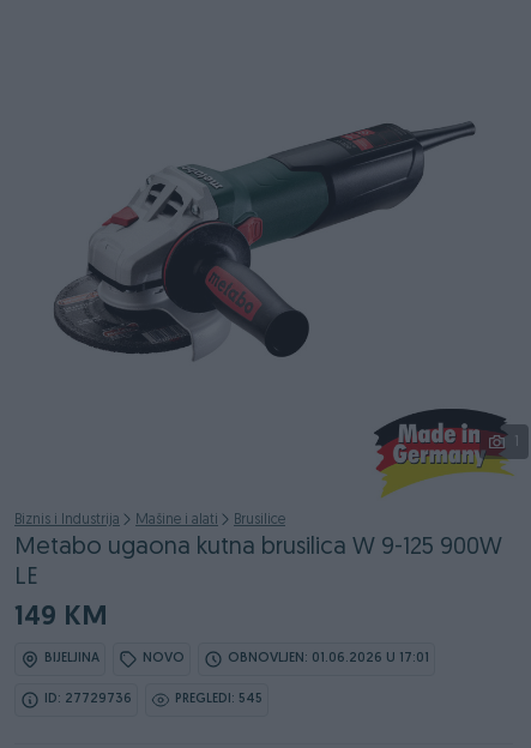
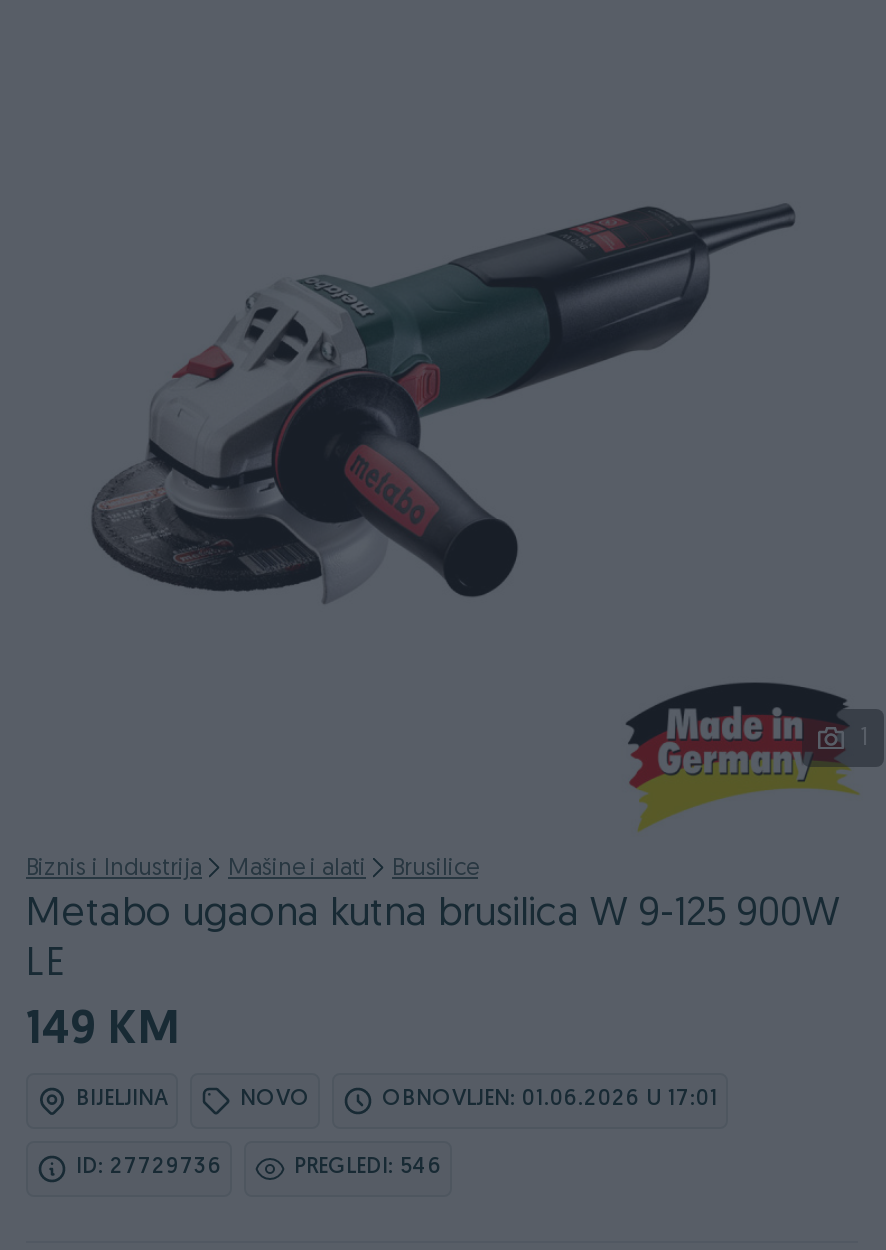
[175,693,263,706] PREGLEDI: 545 -> [294,1157,442,1179] PREGLEDI: 546

